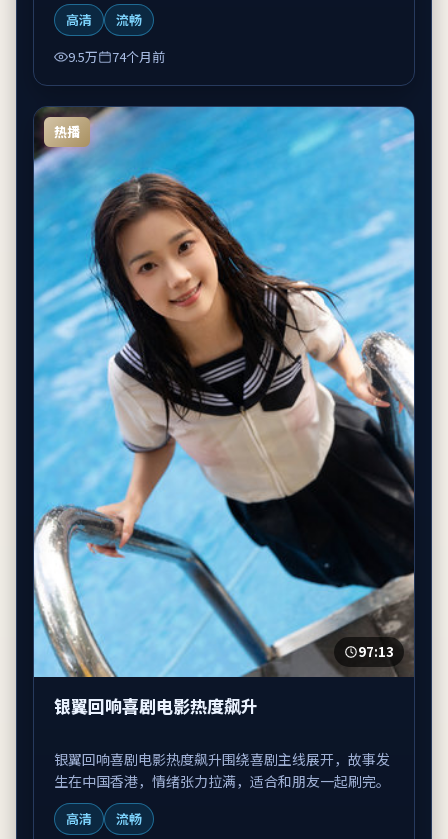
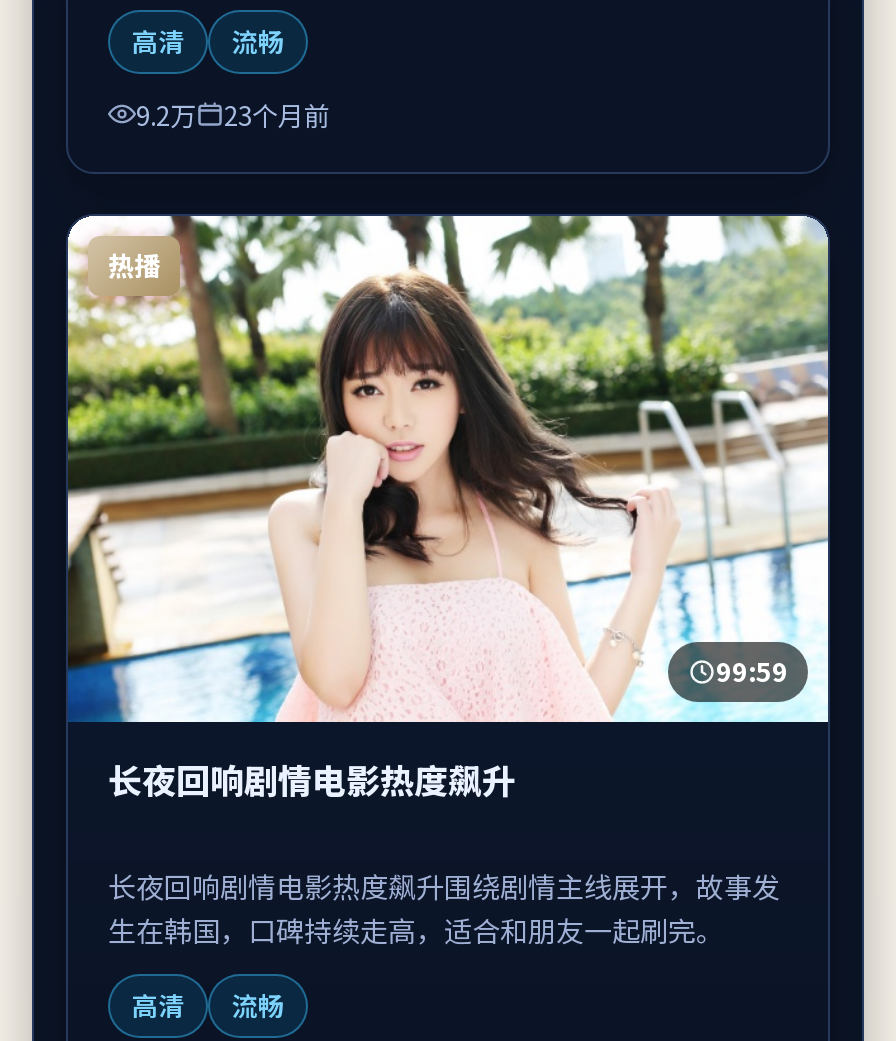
[68,47,98,66] 9.5万 -> [136,96,196,134] 9.2万
[112,47,165,66] 74个月前 -> [224,96,330,134] 23个月前
[33,106,415,678] [image] | 97:13 -> [66,214,830,724] [image] | 99:59
[54,693,258,718] 银翼回响喜剧电影热度飙升 -> [108,755,516,805] 长夜回响剧情电影热度飙升
[54,749,390,791] 银翼回响喜剧电影热度飙升围绕喜剧主线展开，故事发 | 生在中国香港，情绪张力拉满，适合和朋友一起刷完。 -> [108,867,780,951] 长夜回响剧情电影热度飙升围绕剧情主线展开，故事发 | 生在韩国，口碑持续走高，适合和朋友一起刷完。

